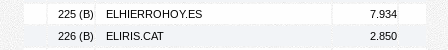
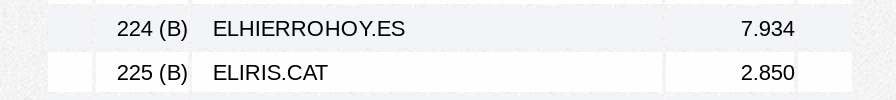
[58,8,202,20] 225 (B) ELHIERROHOY.ES -> [117,16,405,40] 224 (B) ELHIERROHOY.ES
[58,30,164,42] 226 (B) ELIRIS.CAT -> [117,60,329,84] 225 (B) ELIRIS.CAT

